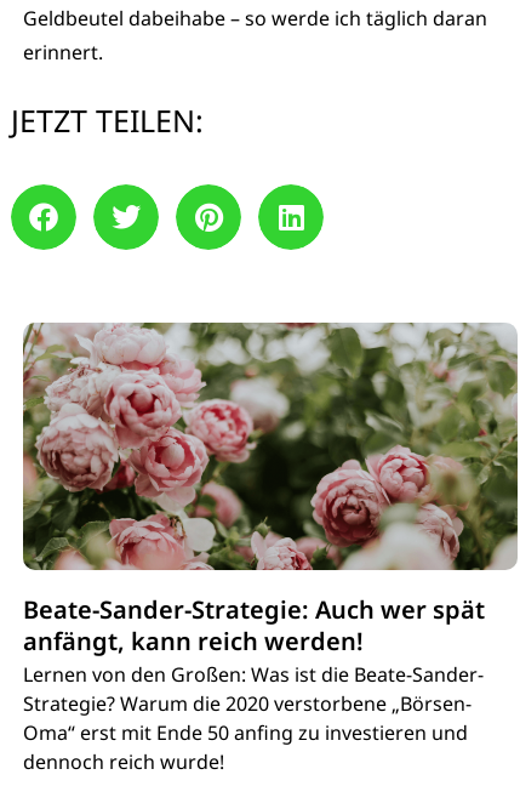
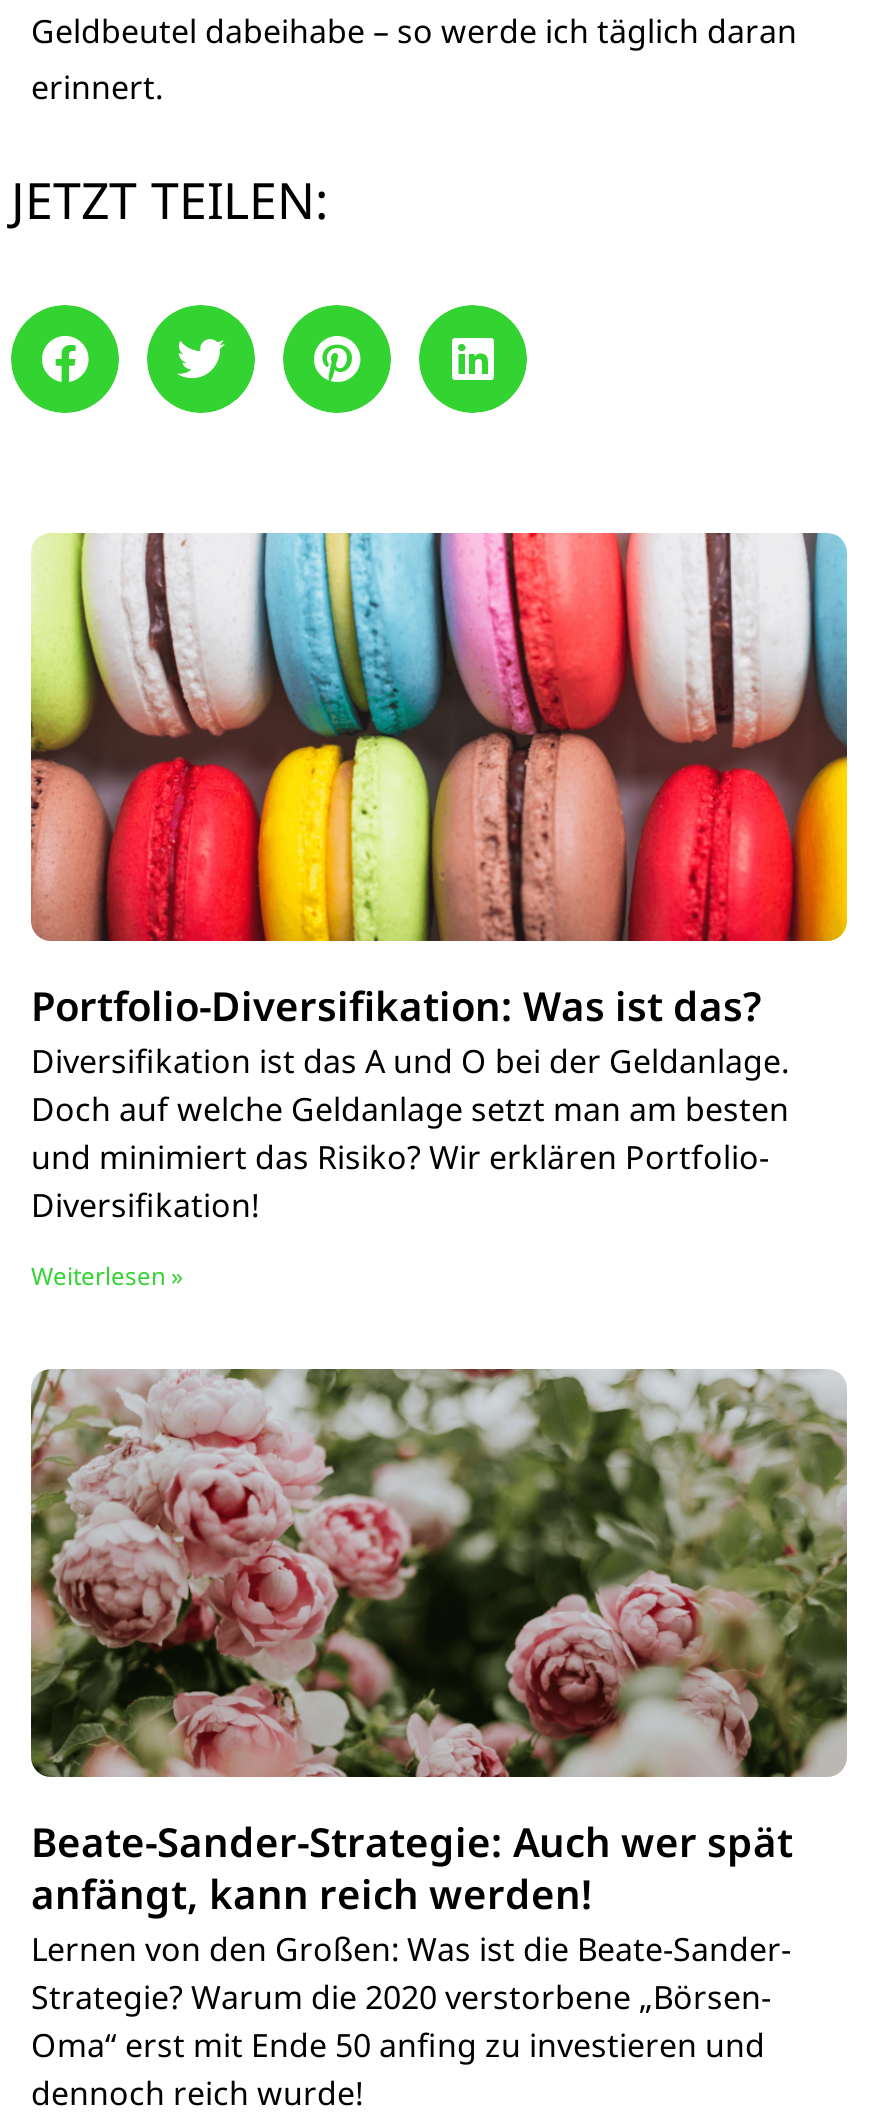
none -> [29,530,849,1292] [image] | Portfolio-Diversifikation: Was ist das? | Diversifikation ist das A und O bei der Geldanlage. | Doch auf welche Geldanlage setzt man am besten | und minimiert das Risiko? Wir erklären Portfolio- | Diversifikation! | Weiterlesen »

